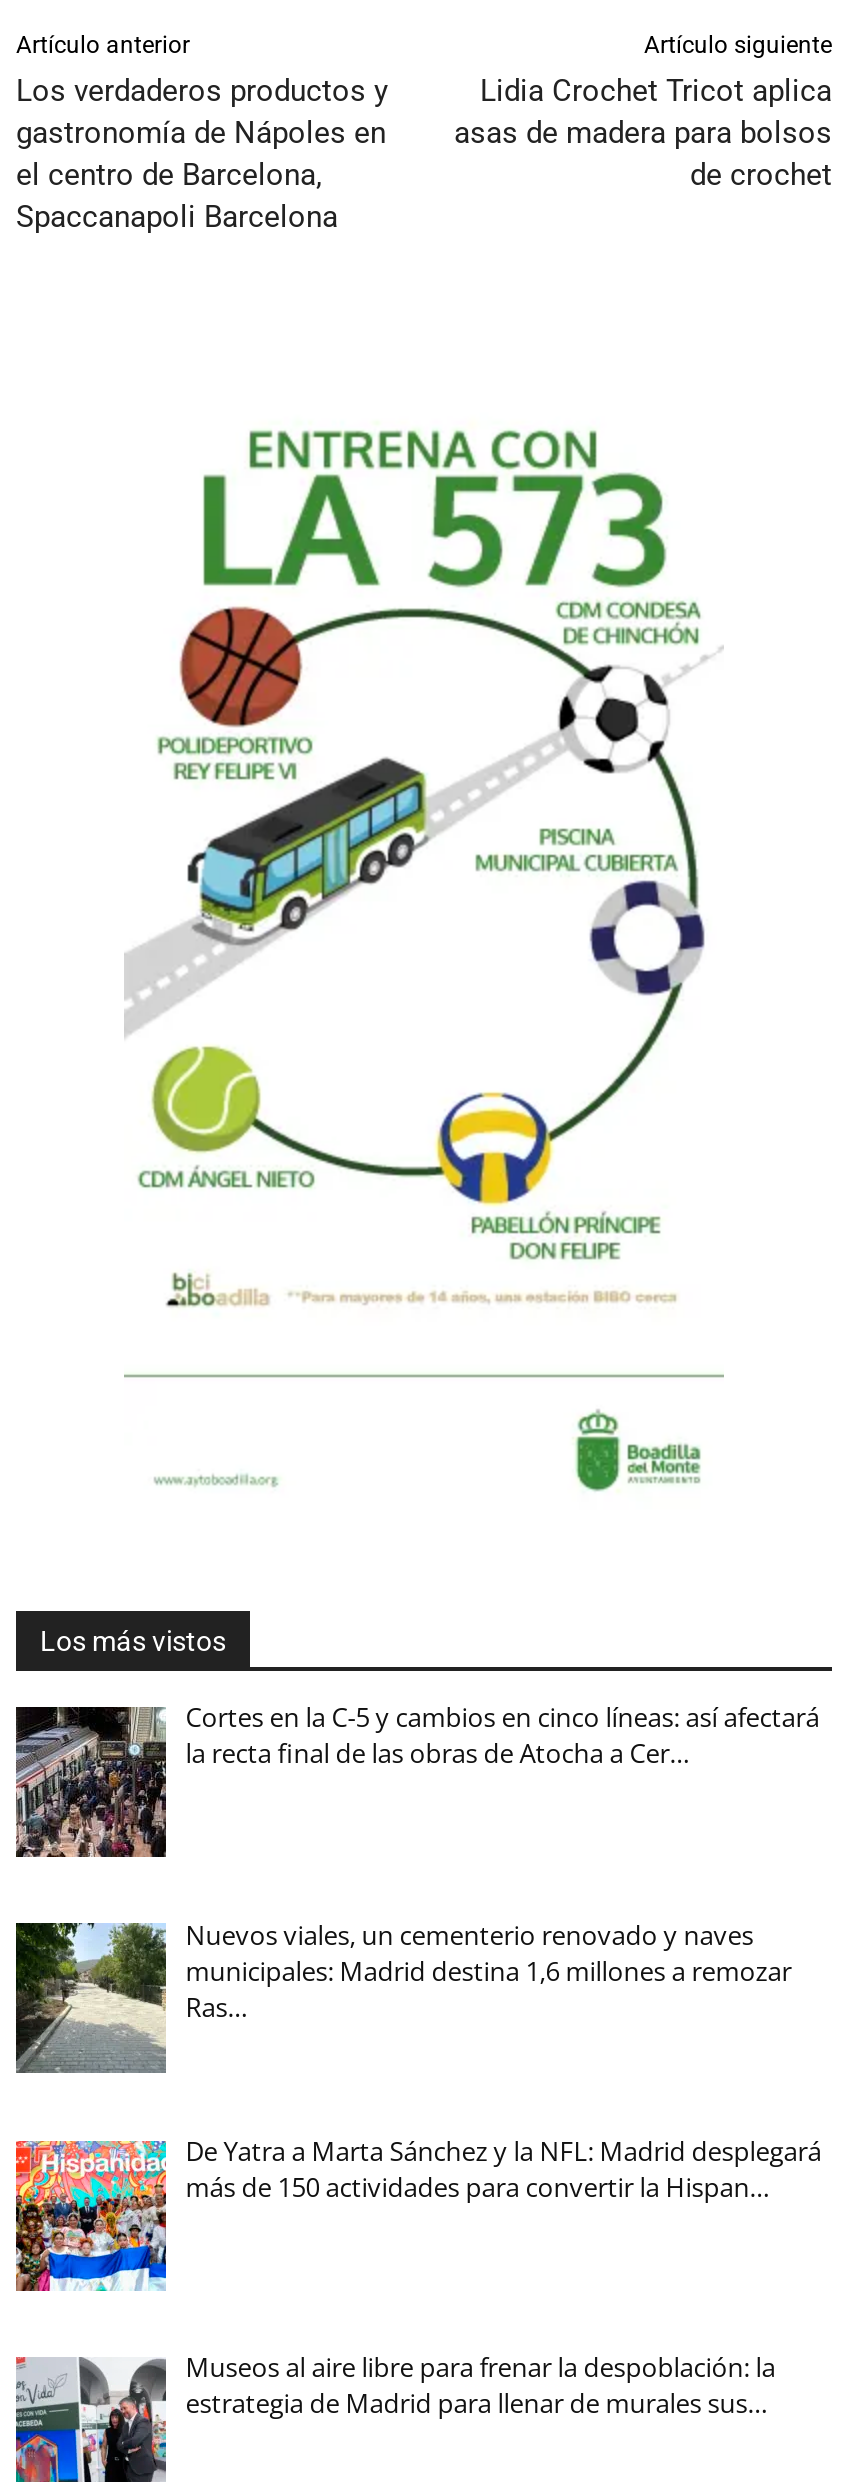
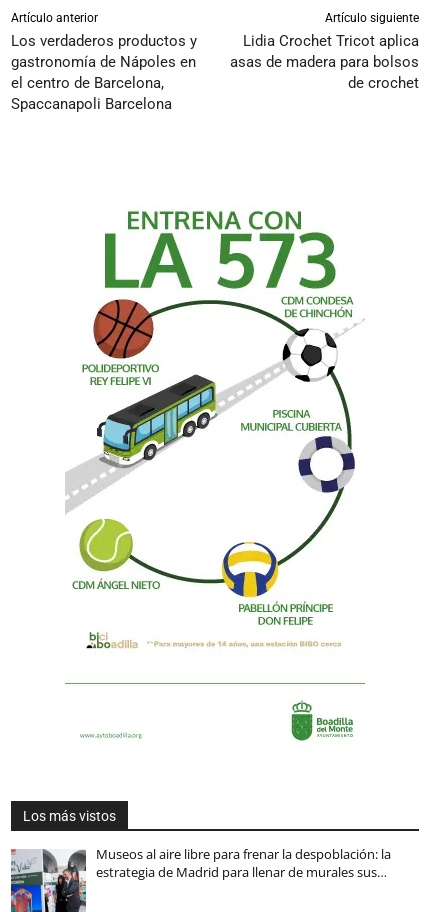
[14,1700,820,1861] [image] | Cortes en la C-5 y cambios en cinco líneas: así afectará | la recta final de las obras de Atocha a Cer… -> none
[14,1916,792,2077] [image] | Nuevos viales, un cementerio renovado y naves | municipales: Madrid destina 1,6 millones a remozar | Ras… -> none
[14,2132,822,2319] [image] | De Yatra a Marta Sánchez y la NFL: Madrid desplegará | más de 150 actividades para convertir la Hispan… -> none

